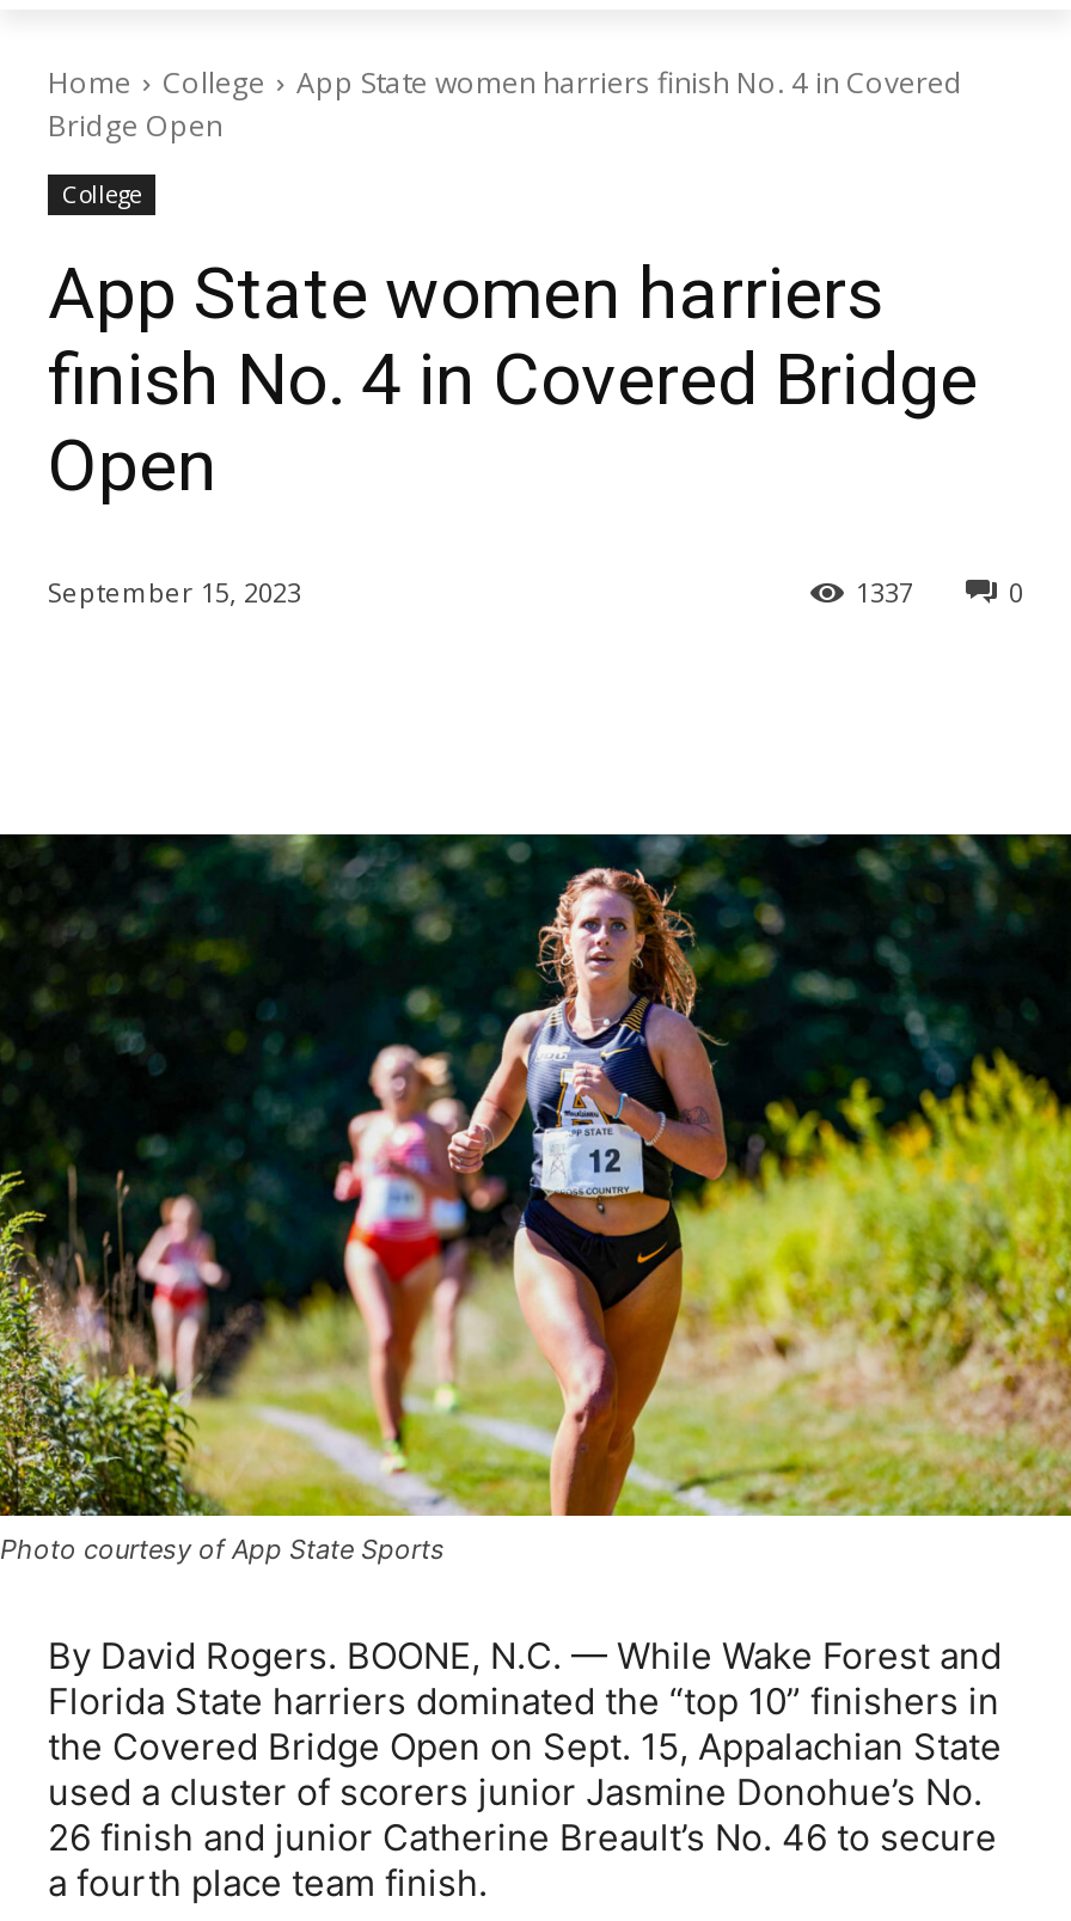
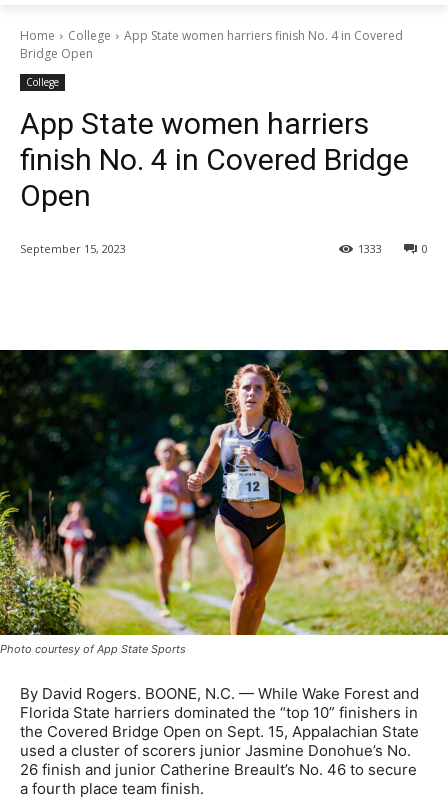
[856,574,913,610] 1337 -> [358,241,382,256] 1333

